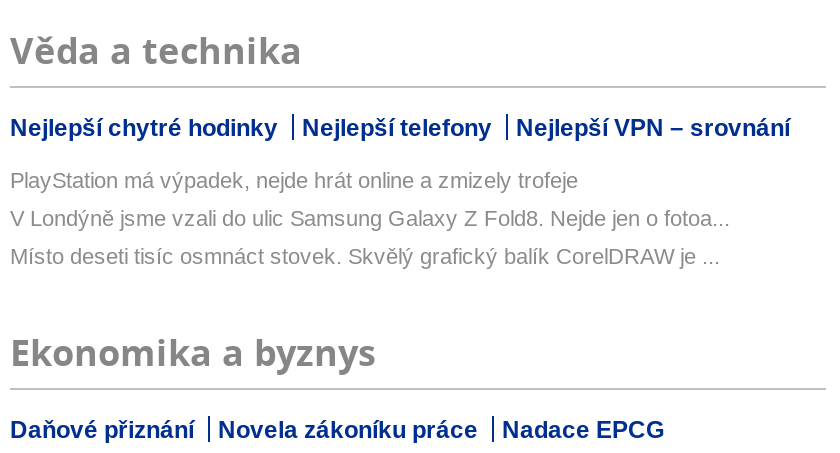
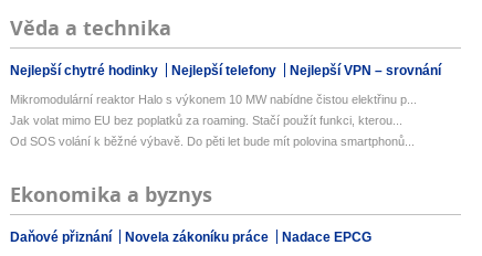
[10,167,578,191] PlayStation má výpadek, nejde hrát online a zmizely trofeje -> [10,92,417,105] Mikromodulární reaktor Halo s výkonem 10 MW nabídne čistou elektřinu p...
[10,205,730,229] V Londýně jsme vzali do ulic Samsung Galaxy Z Fold8. Nejde jen o fotoa... -> [10,113,402,126] Jak volat mimo EU bez poplatků za roaming. Stačí použít funkci, kterou...
[10,243,720,267] Místo deseti tisíc osmnáct stovek. Skvělý grafický balík CorelDRAW je ... -> [10,134,415,147] Od SOS volání k běžné výbavě. Do pěti let bude mít polovina smartphonů...

